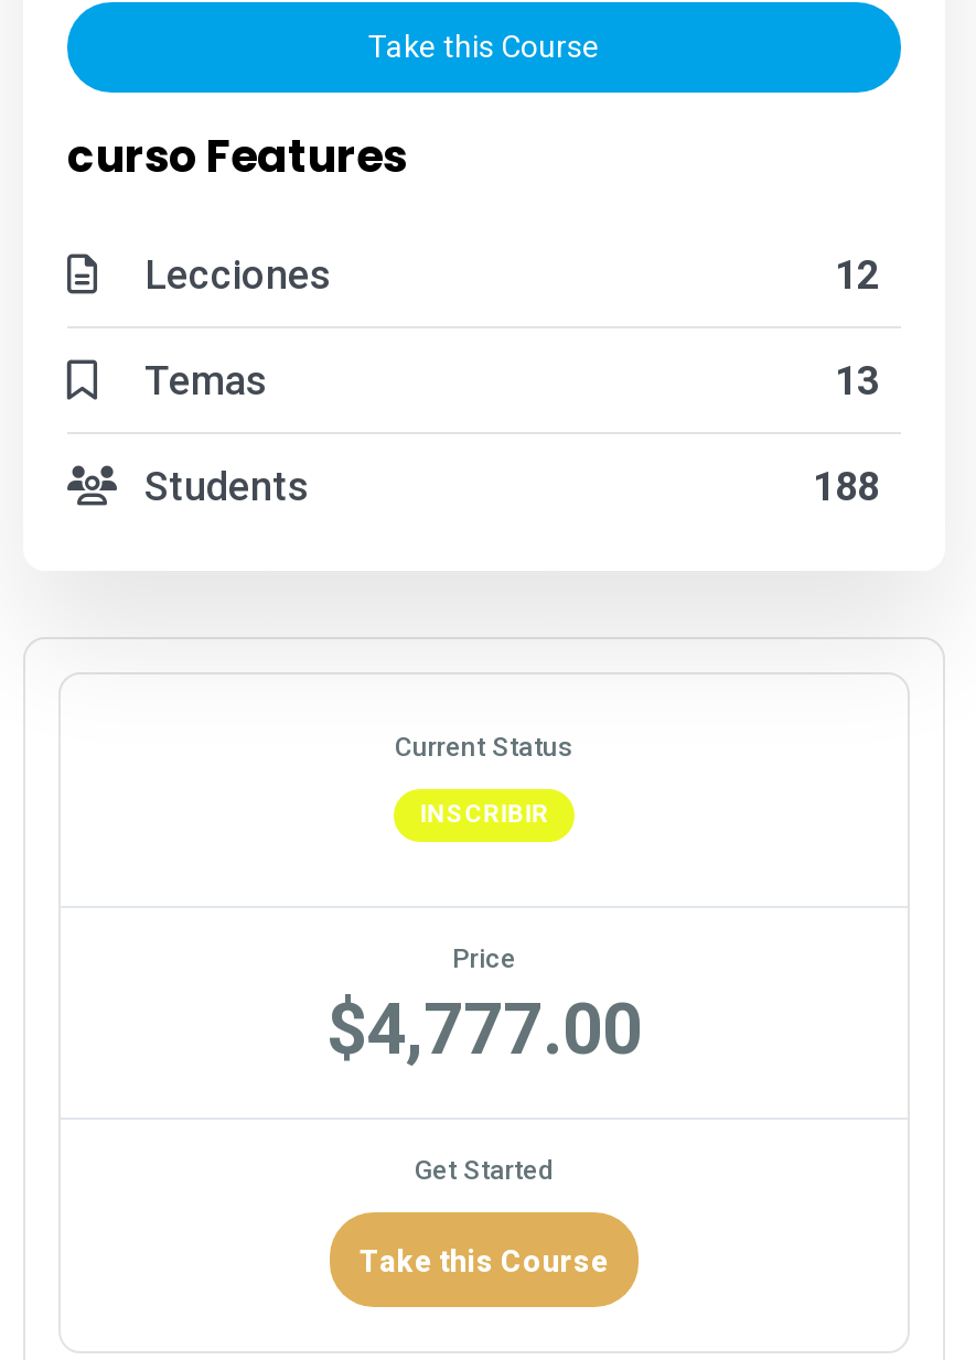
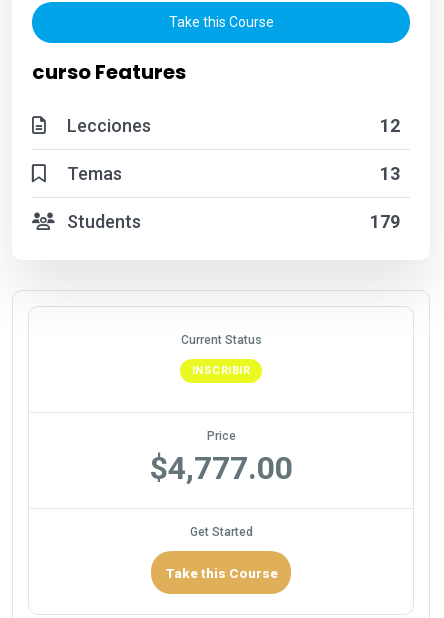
[813,463,879,509] 188 -> [370,211,400,232] 179

